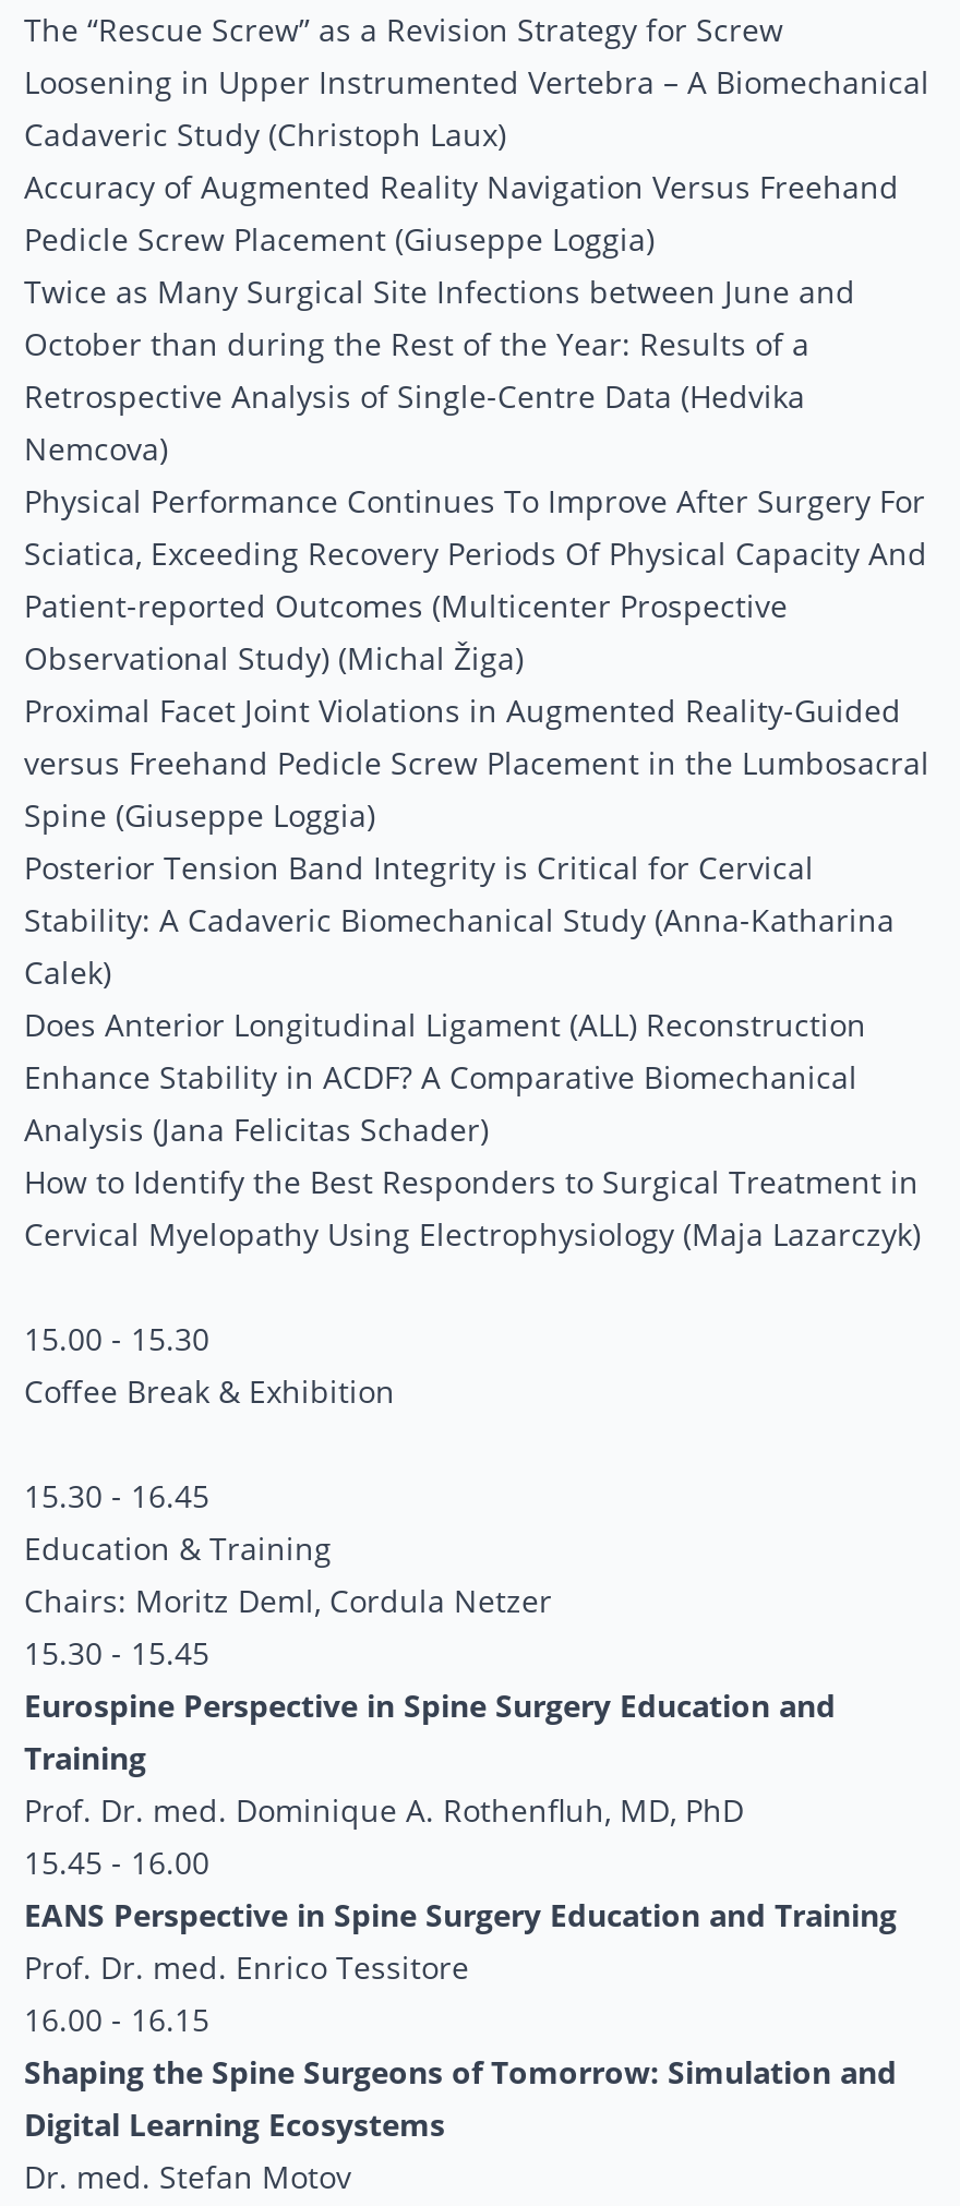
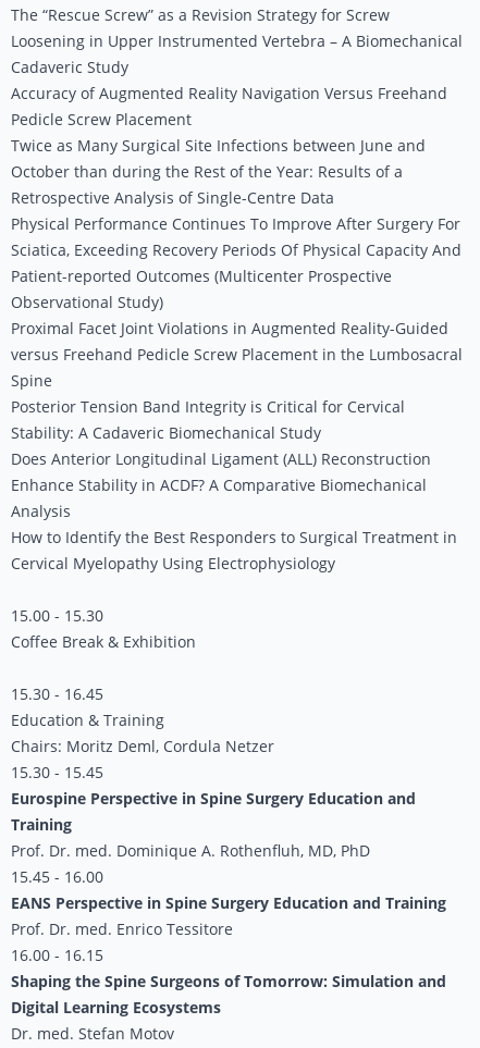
[24,113,506,155] Cadaveric Study (Christoph Laux) -> [11,57,128,77] Cadaveric Study
[24,218,655,260] Pedicle Screw Placement (Giuseppe Loggia) -> [11,109,192,130] Pedicle Screw Placement
[24,375,805,469] Retrospective Analysis of Single-Centre Data (Hedvika | Nemcova) -> [11,187,334,208] Retrospective Analysis of Single-Centre Data
[24,637,524,679] Observational Study) (Michal Žiga) -> [11,292,163,312] Observational Study)
[24,794,375,836] Spine (Giuseppe Loggia) -> [11,370,52,391] Spine
[24,899,895,993] Stability: A Cadaveric Biomechanical Study (Anna-Katharina | Calek) -> [11,422,321,443] Stability: A Cadaveric Biomechanical Study
[24,1108,489,1150] Analysis (Jana Felicitas Schader) -> [11,501,71,521] Analysis
[24,1213,921,1255] Cervical Myelopathy Using Electrophysiology (Maja Lazarczyk) -> [11,553,335,574] Cervical Myelopathy Using Electrophysiology

